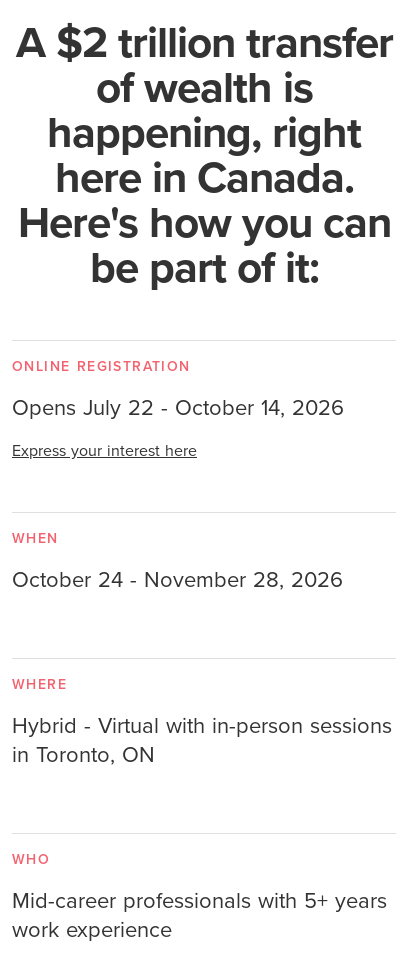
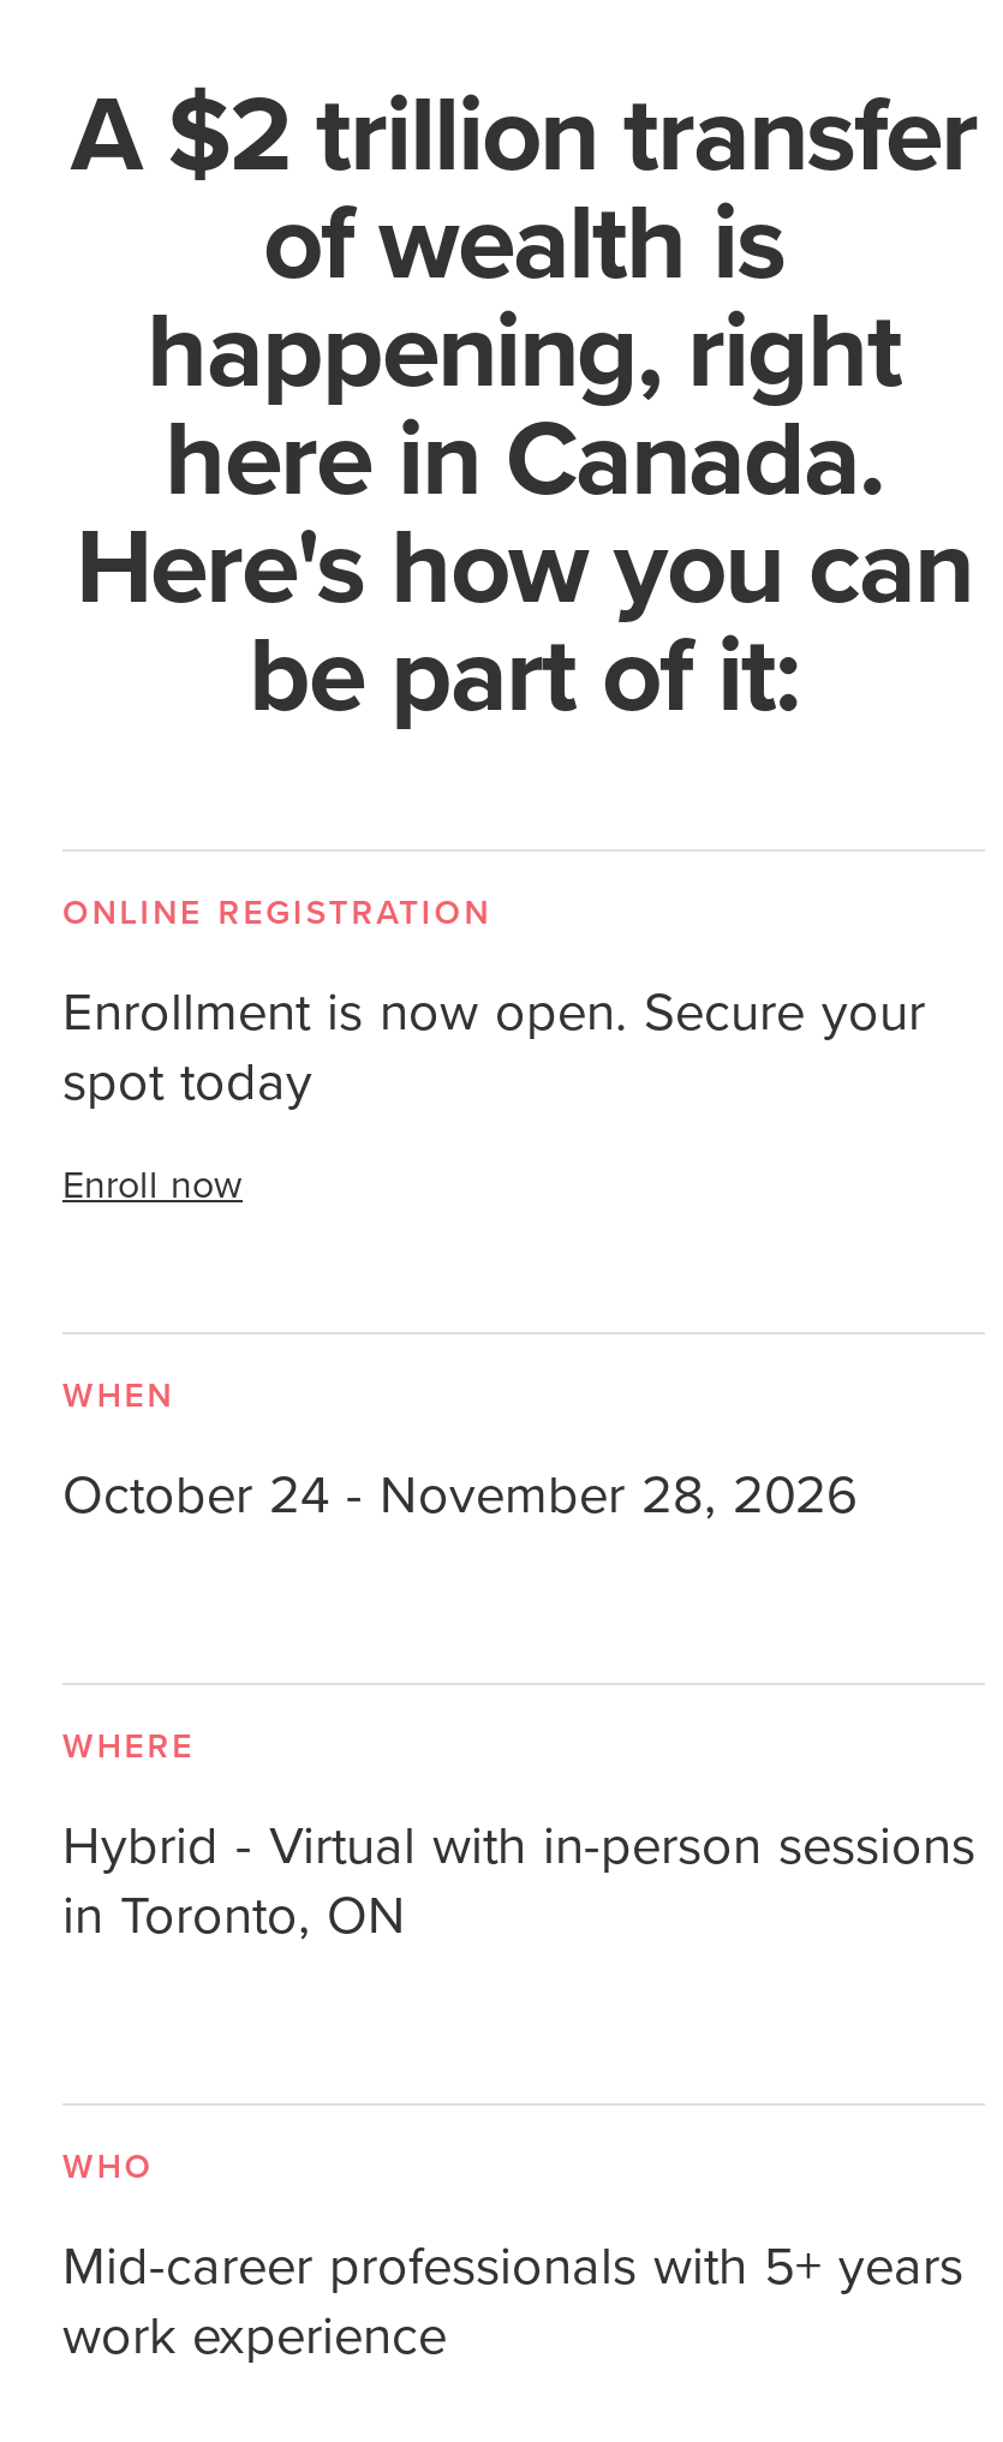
[12,391,344,424] Opens July 22 - October 14, 2026 -> [62,972,925,1121] Enrollment is now open. Secure your | spot today
[12,439,197,462] Express your interest here -> [62,1157,243,1212] Enroll now

